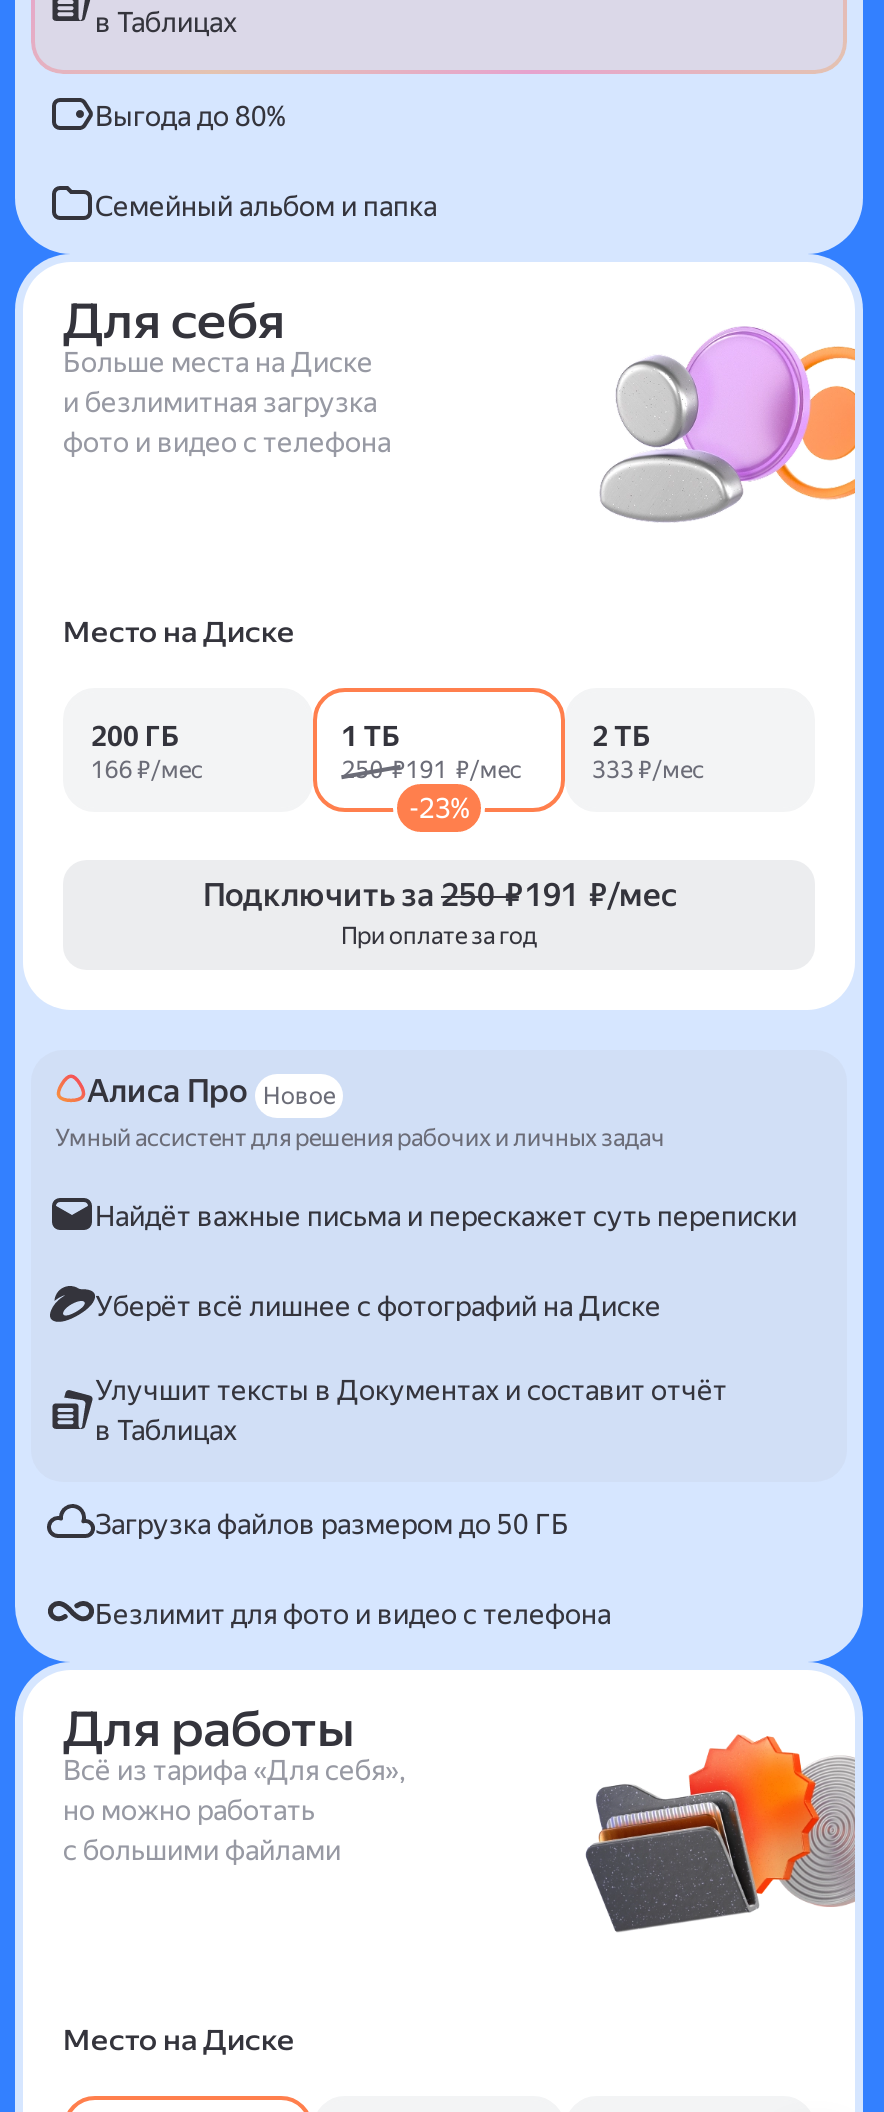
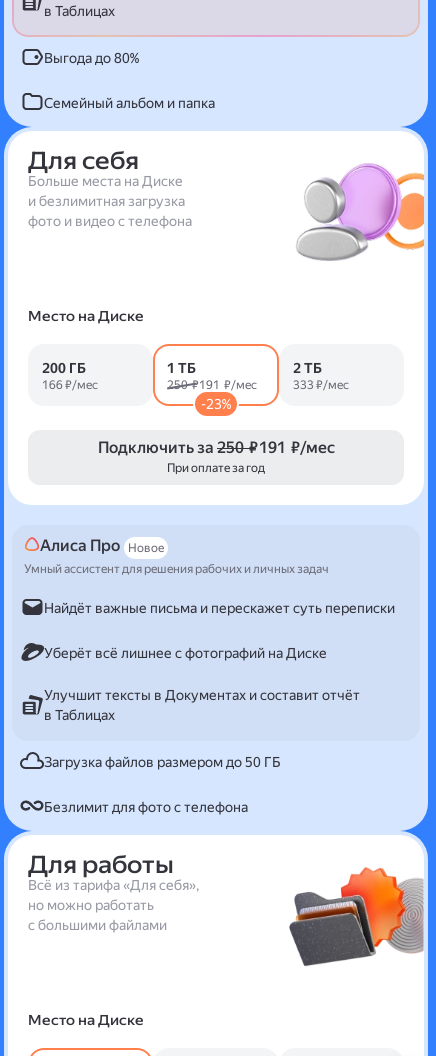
[95,1597,611,1629] Безлимит для фото и видео с телефона -> [44,798,248,814] Безлимит для фото с телефона

